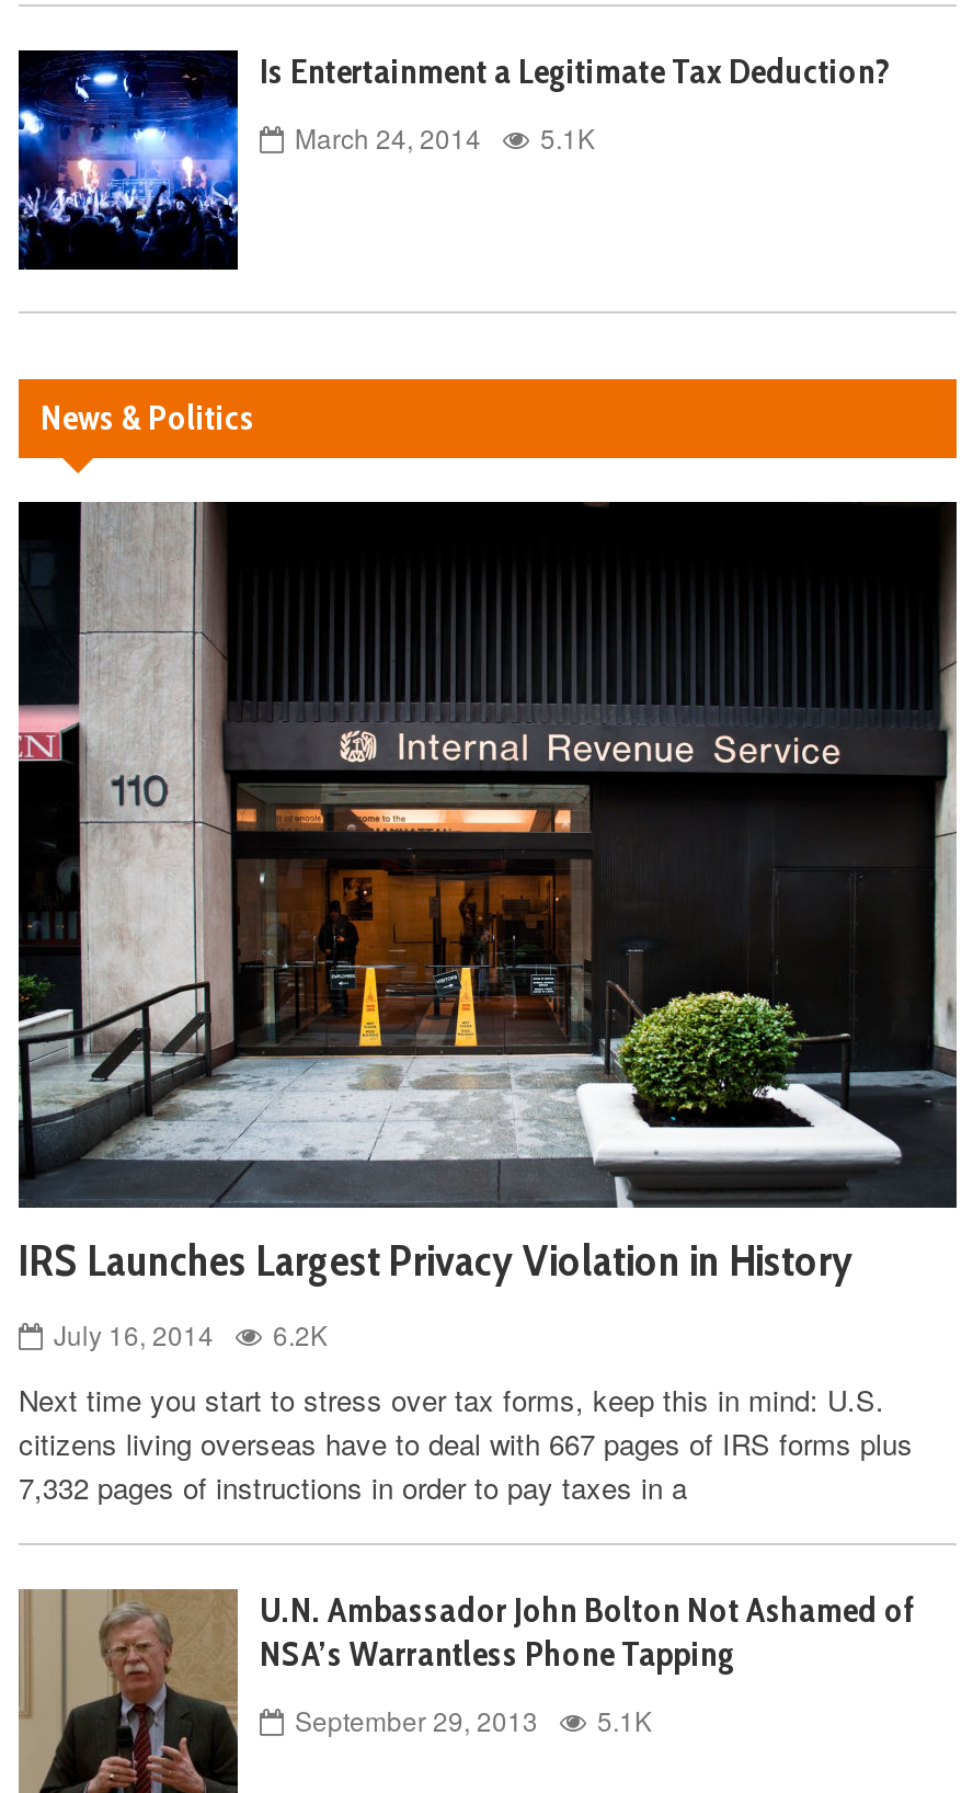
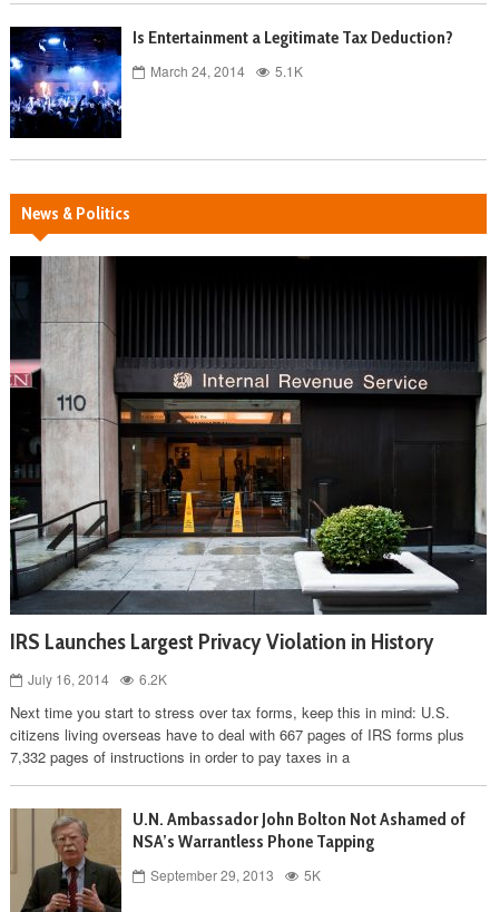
[295,1701,652,1738] September 29, 2013 5.1K -> [150,865,321,884] September 29, 2013 5K

